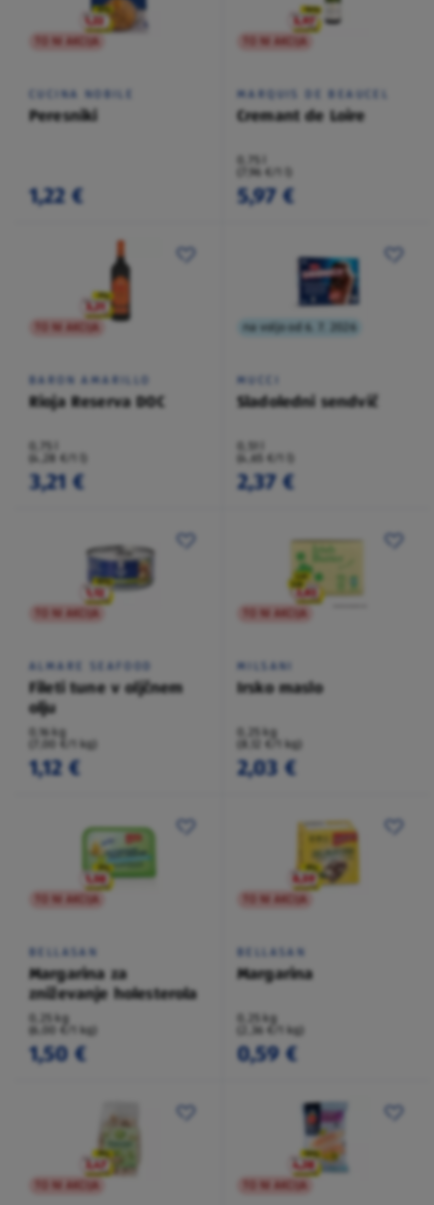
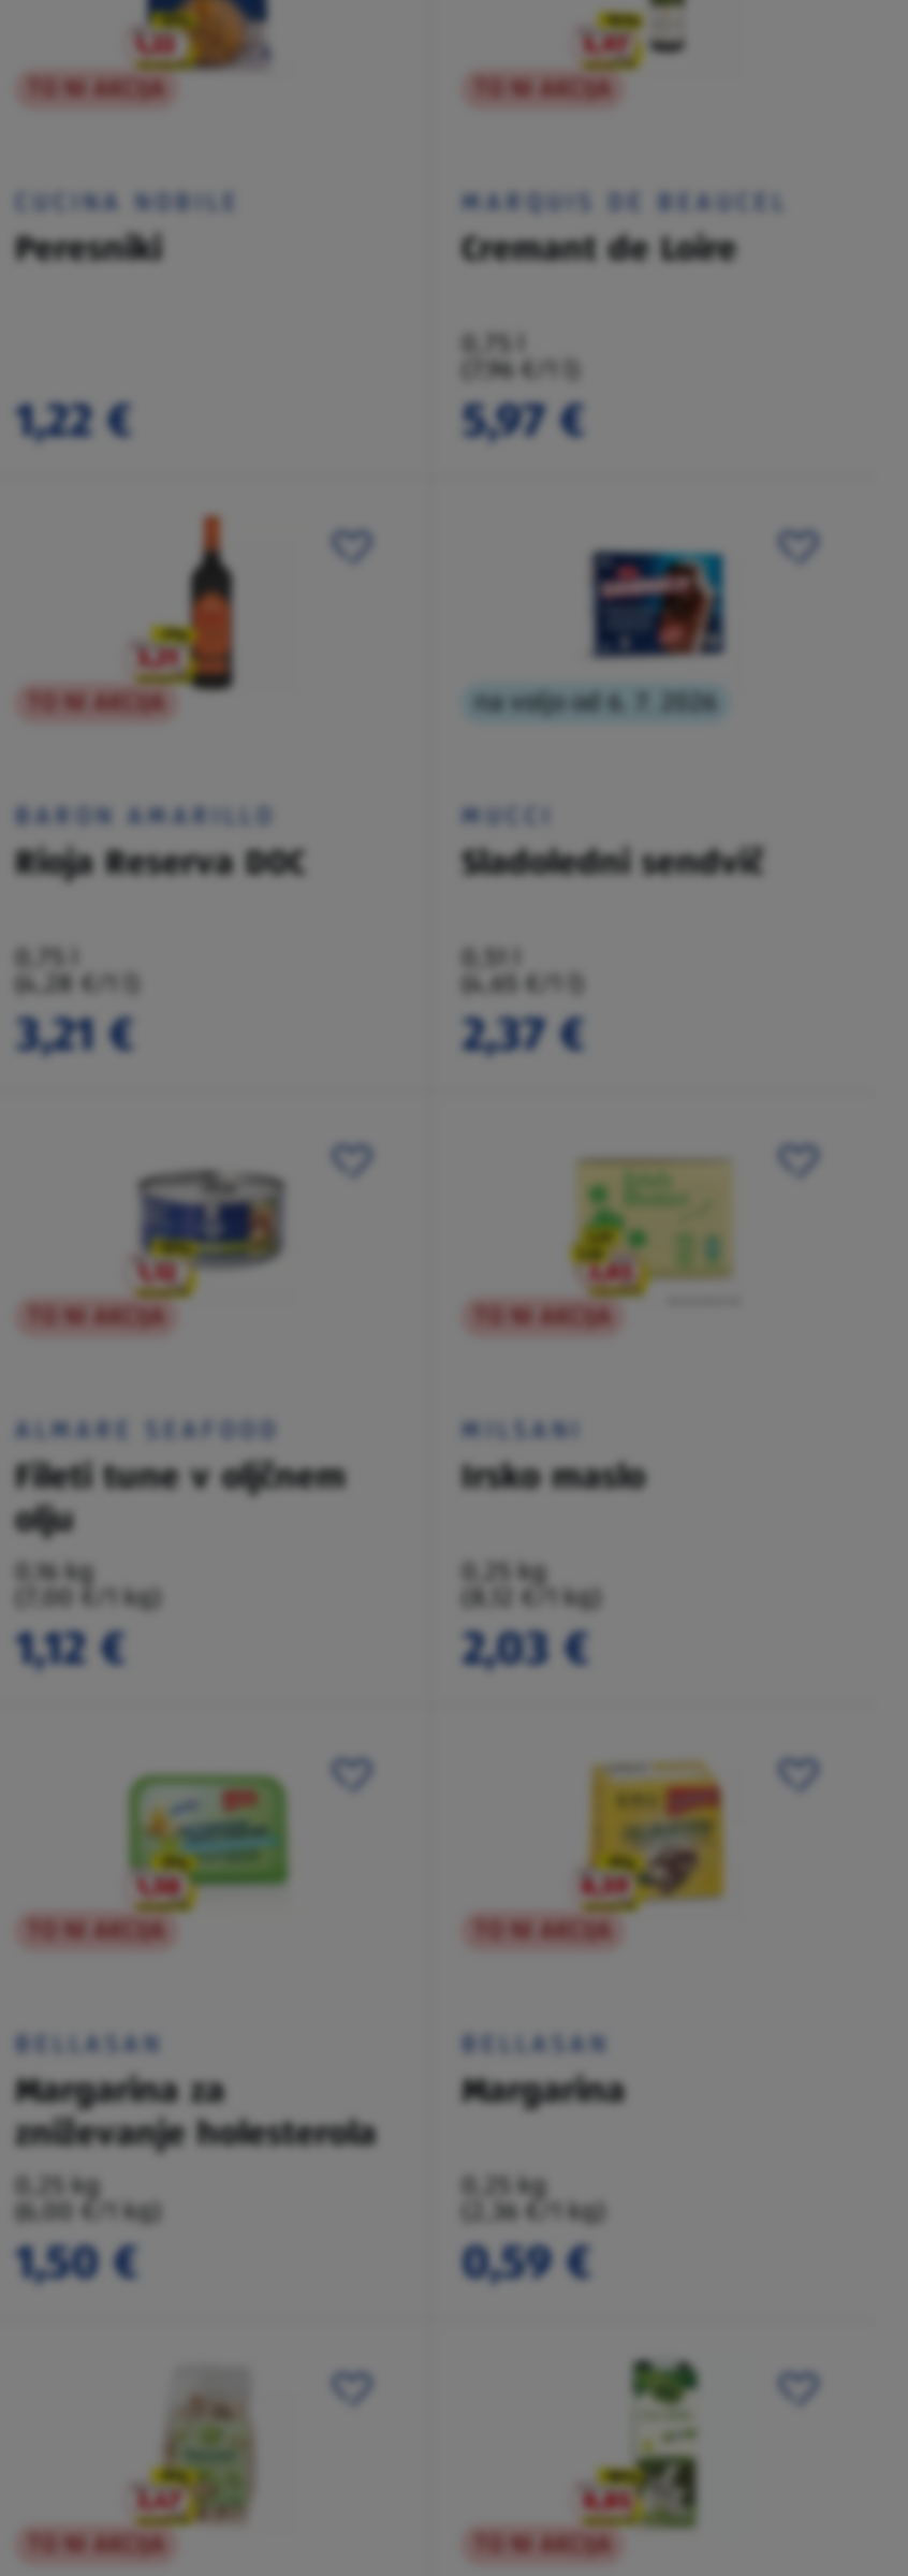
[299,1098,349,1179] [image] -> [588,2355,702,2533] [image]

